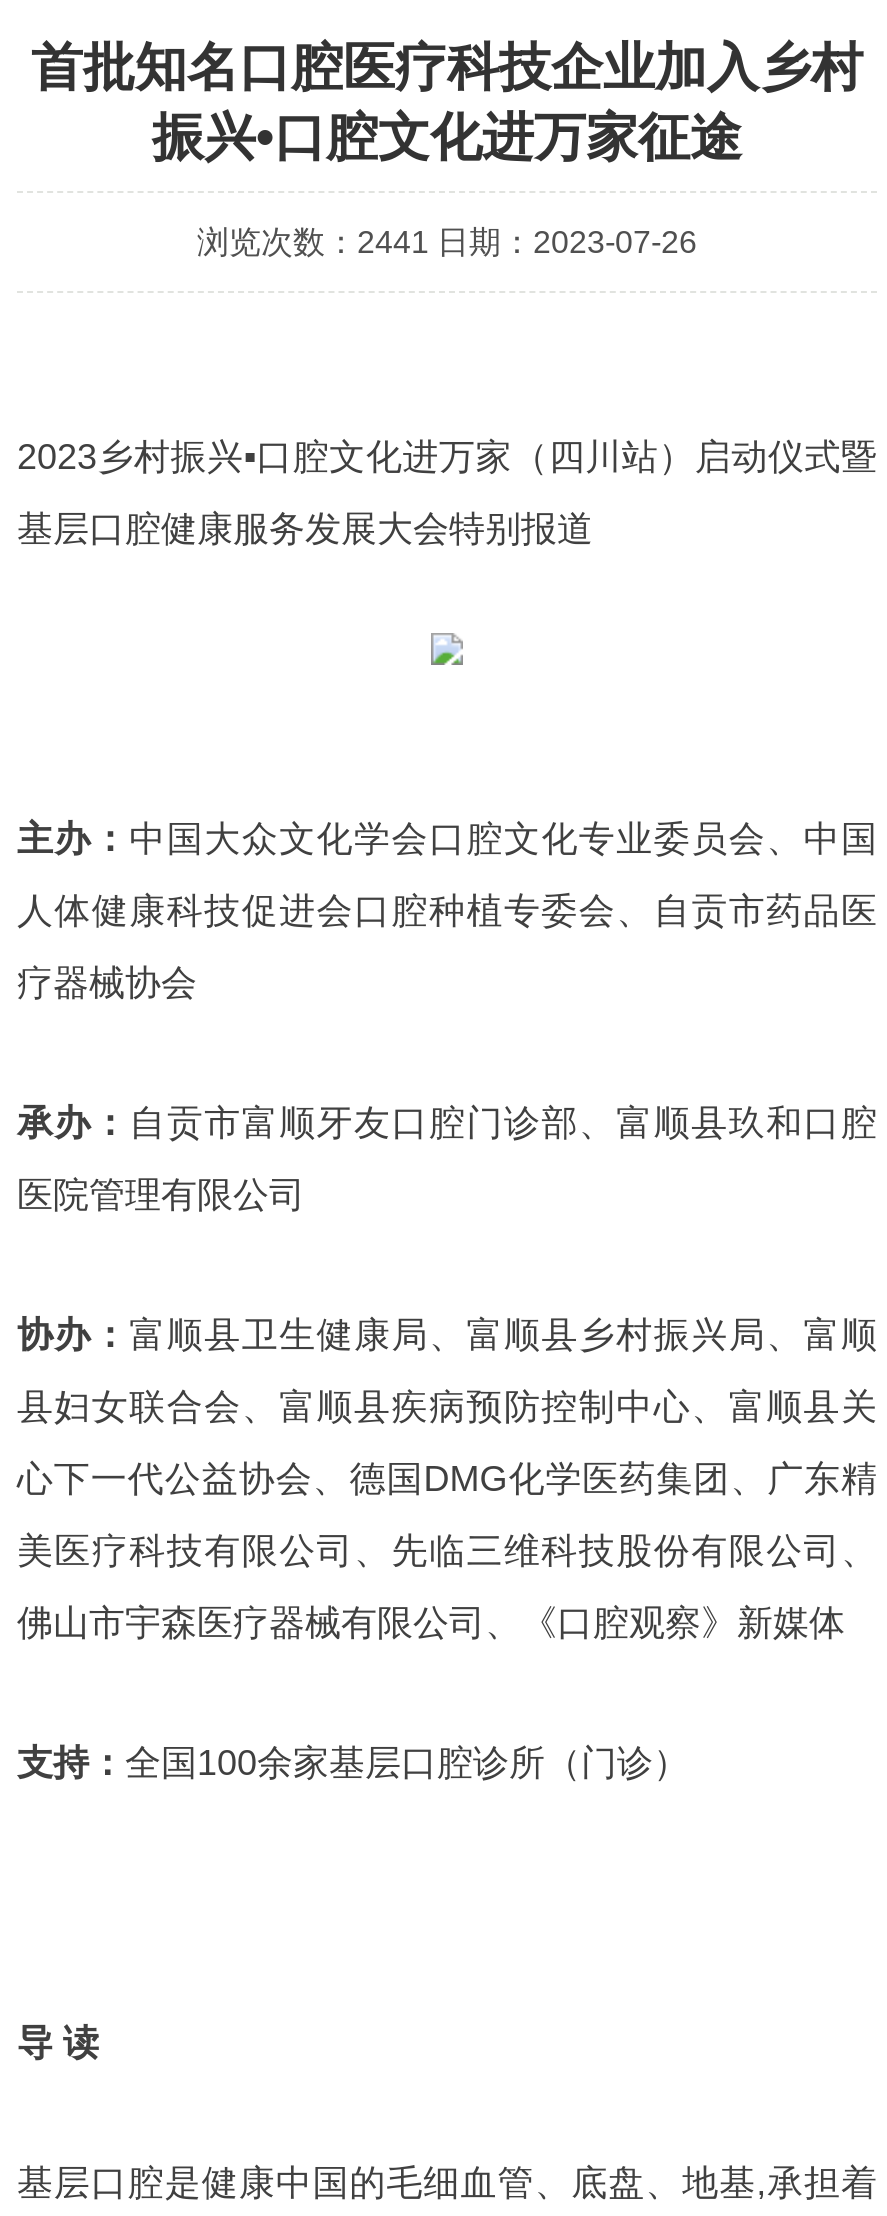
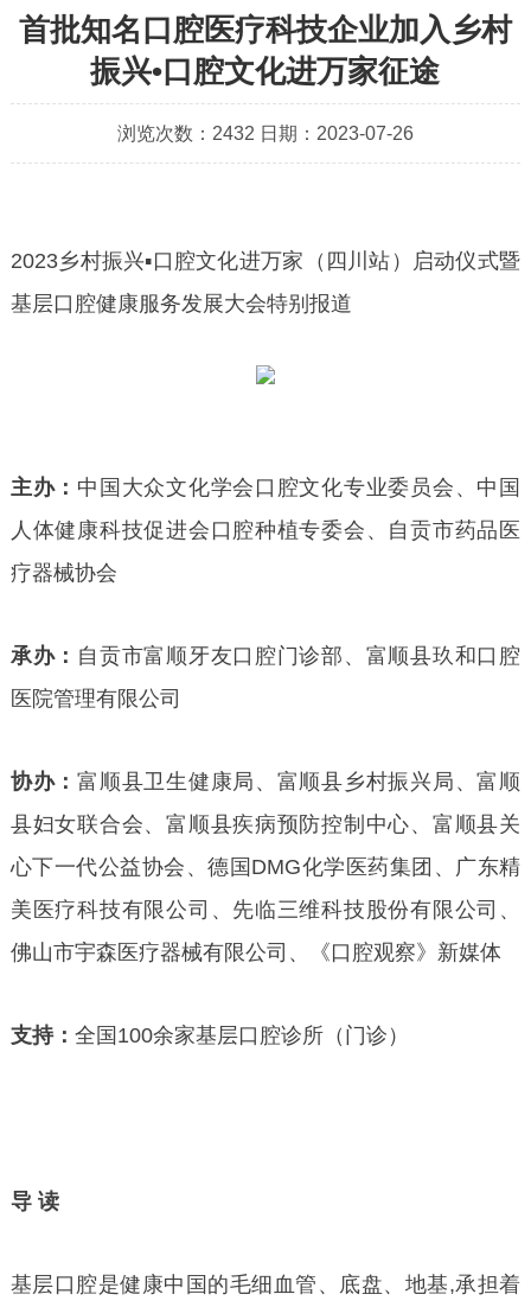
[197,225,697,259] 浏览次数：2441 日期：2023-07-26 -> [117,123,414,143] 浏览次数：2432 日期：2023-07-26

